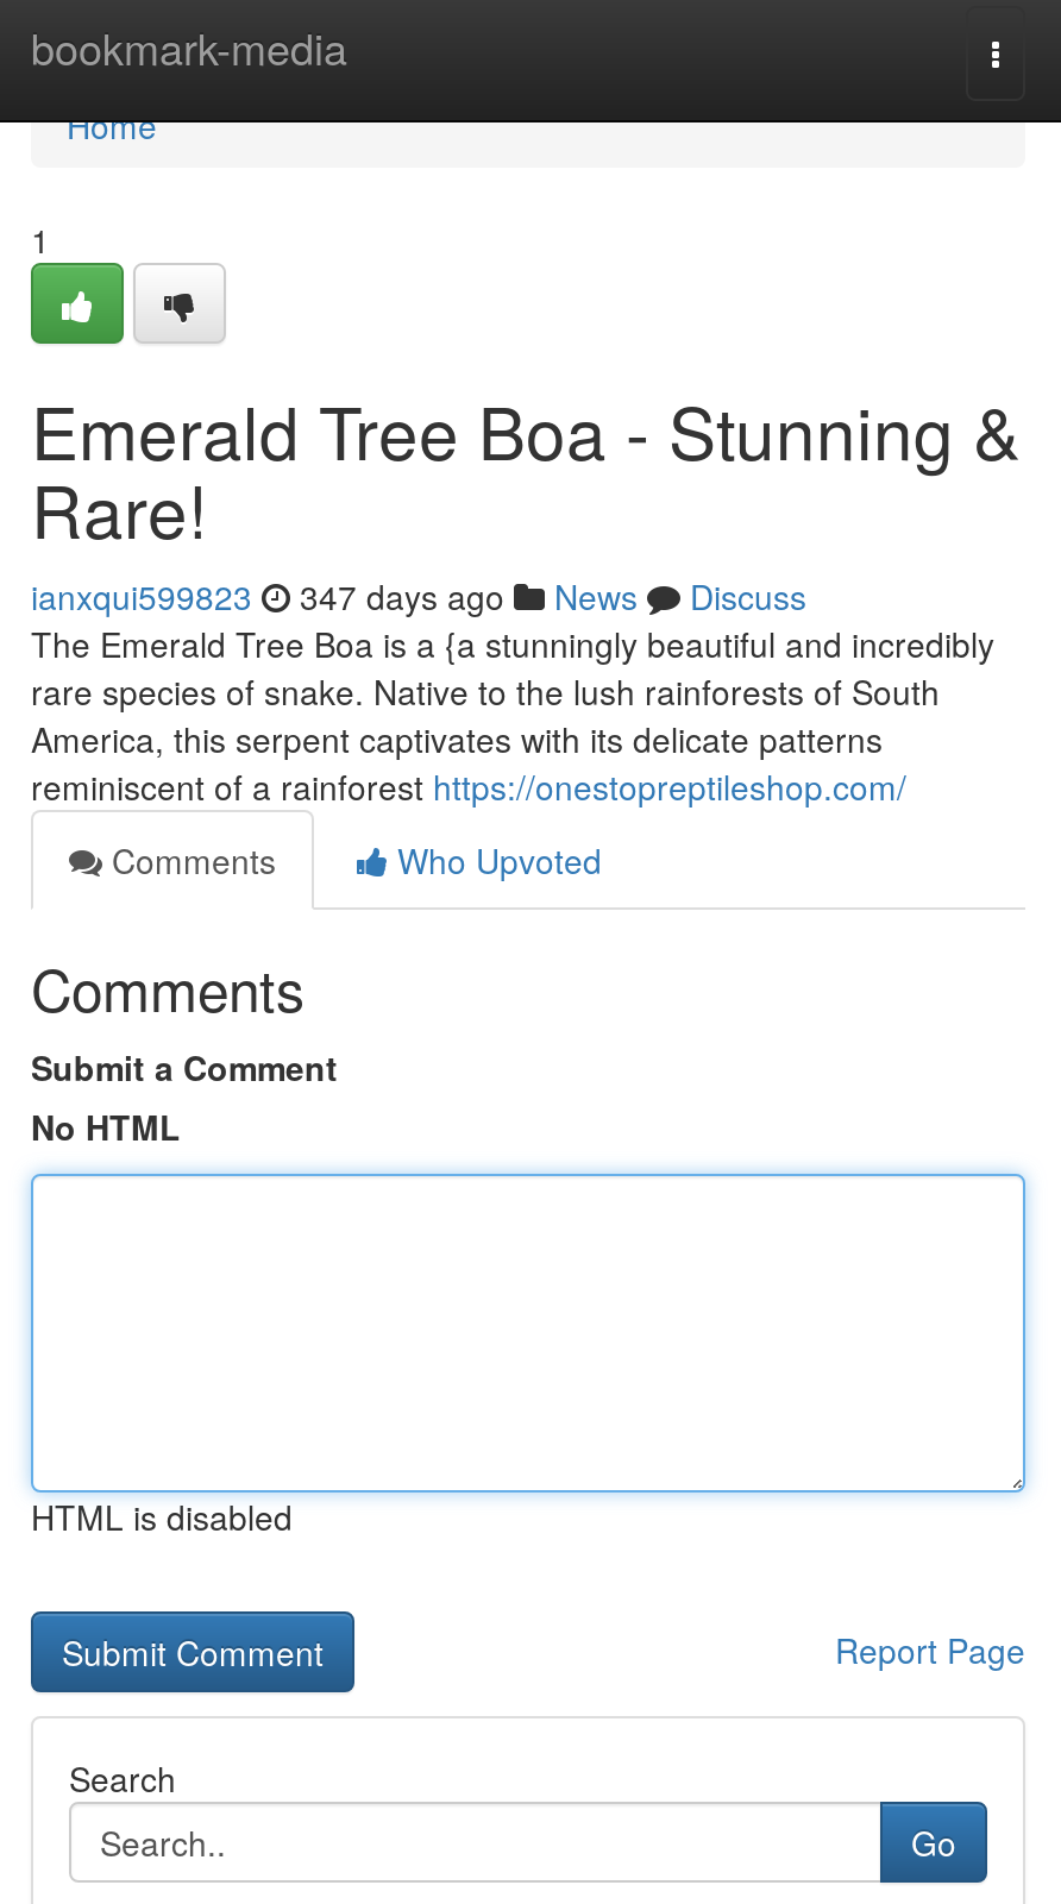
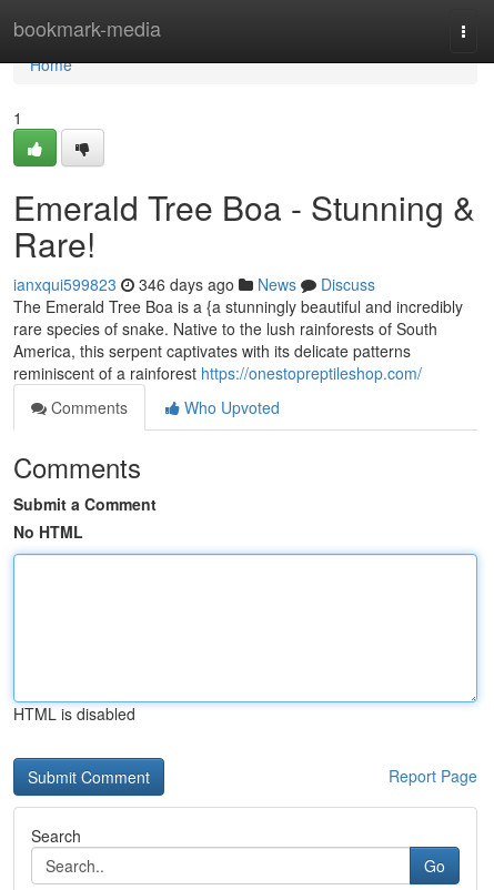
[31,572,806,620] ianxqui599823 347 days ago News Discuss -> [13,273,375,295] ianxqui599823 346 days ago News Discuss

